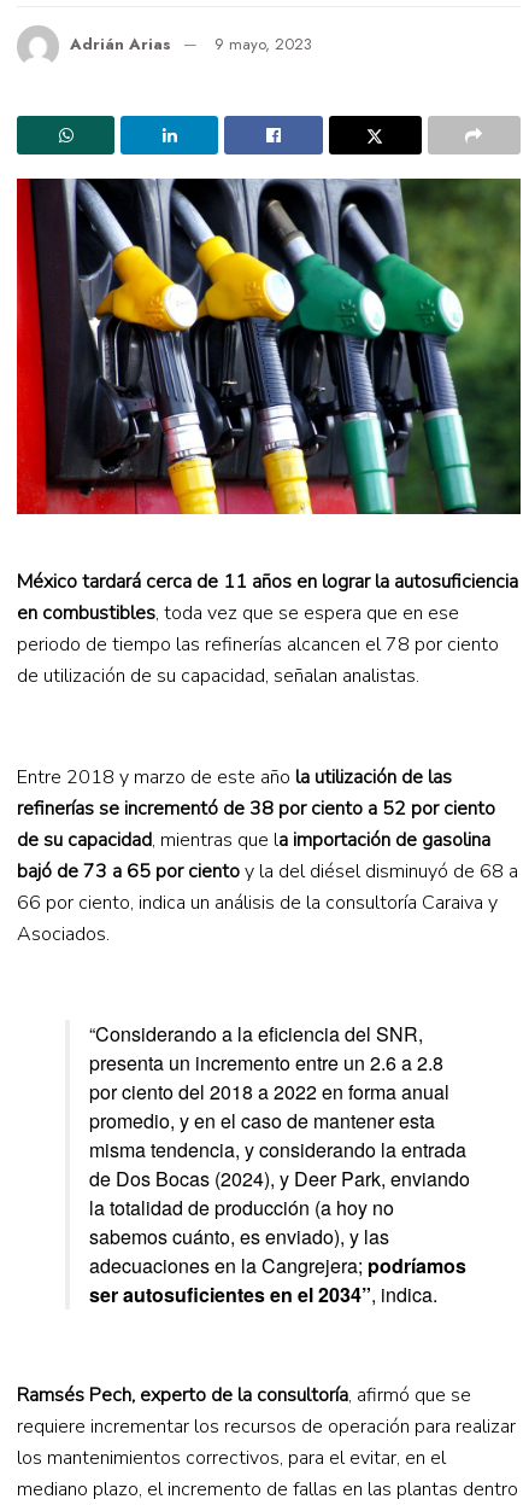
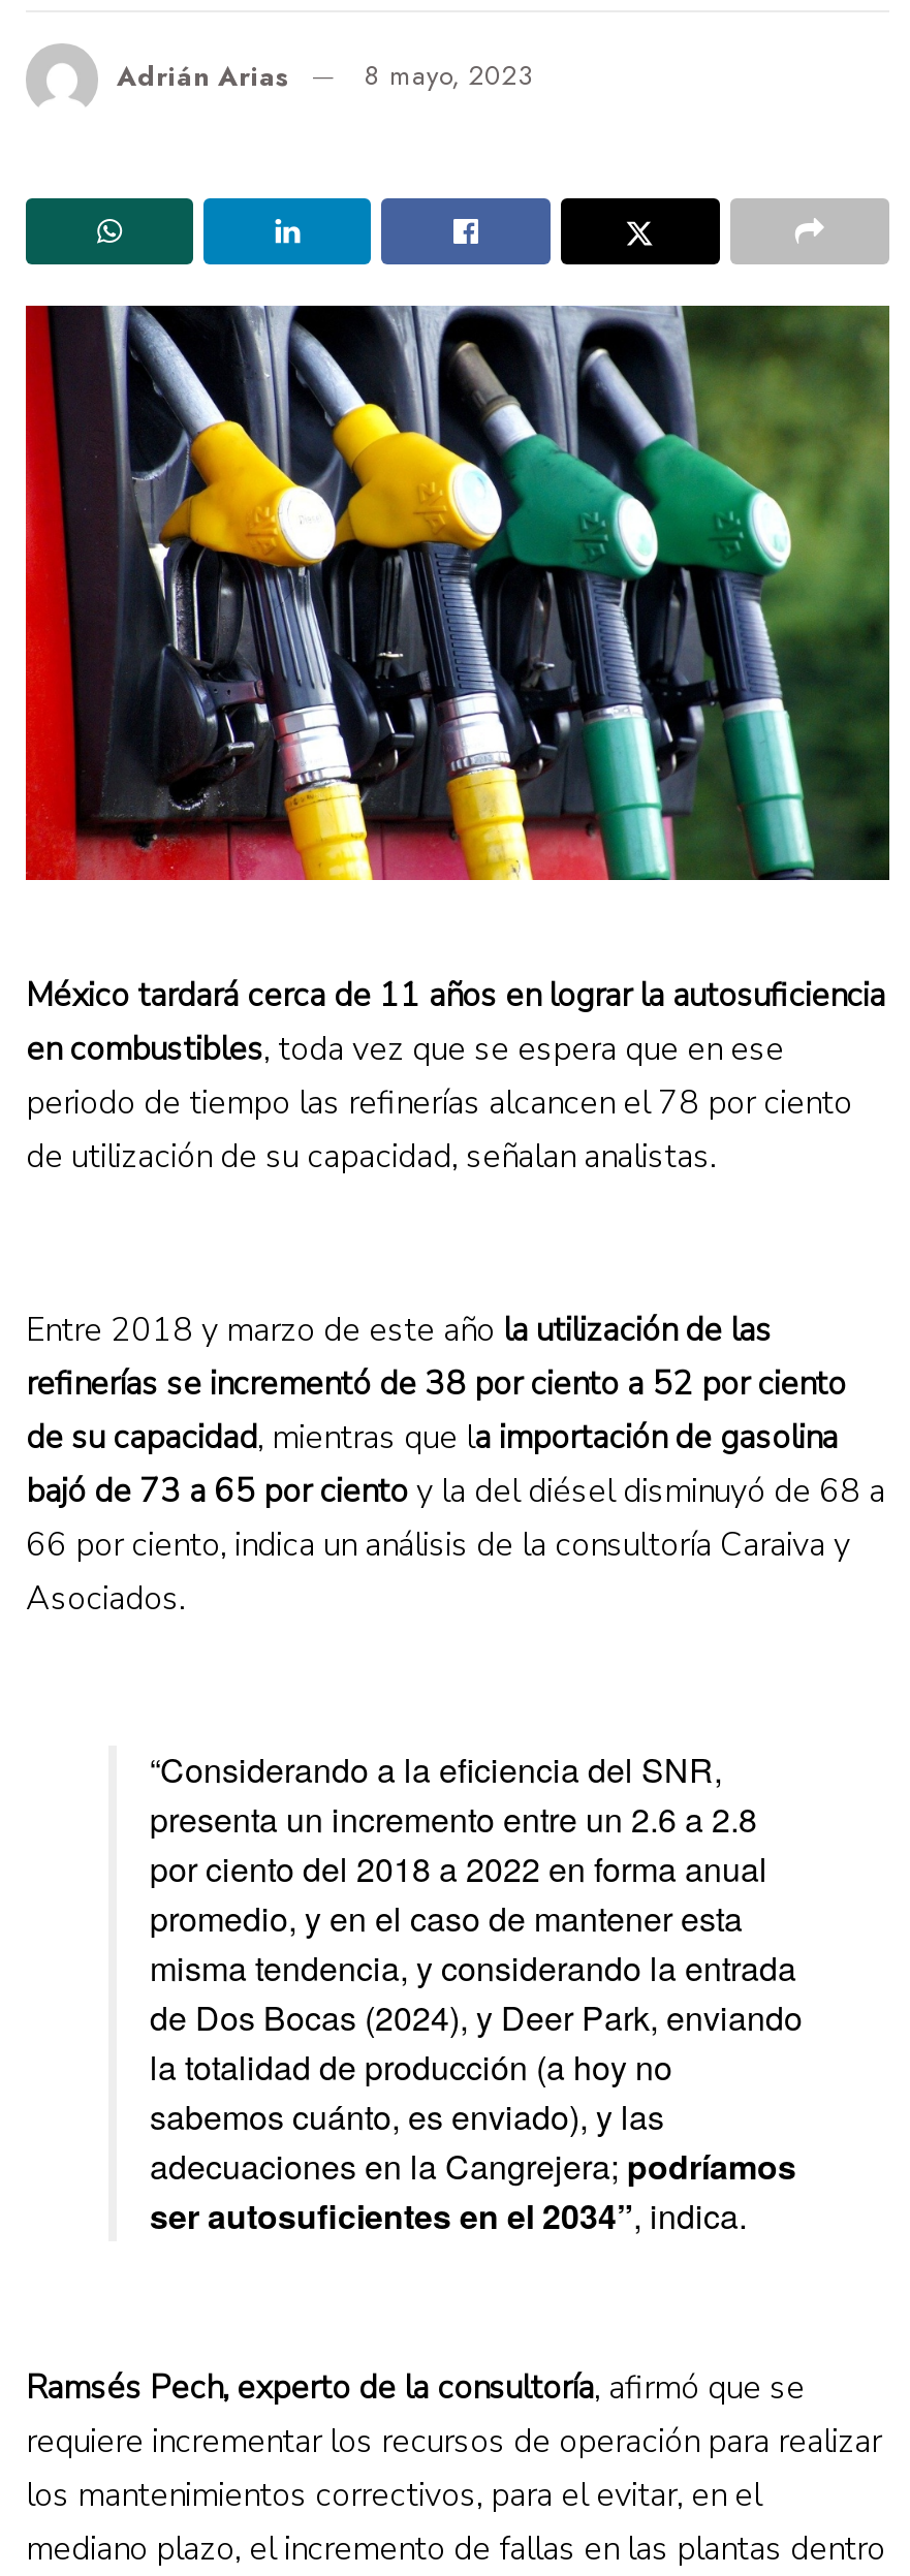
[70,33,312,56] Adrián Arias 9 mayo, 2023 -> [117,57,532,96] Adrián Arias 8 mayo, 2023

